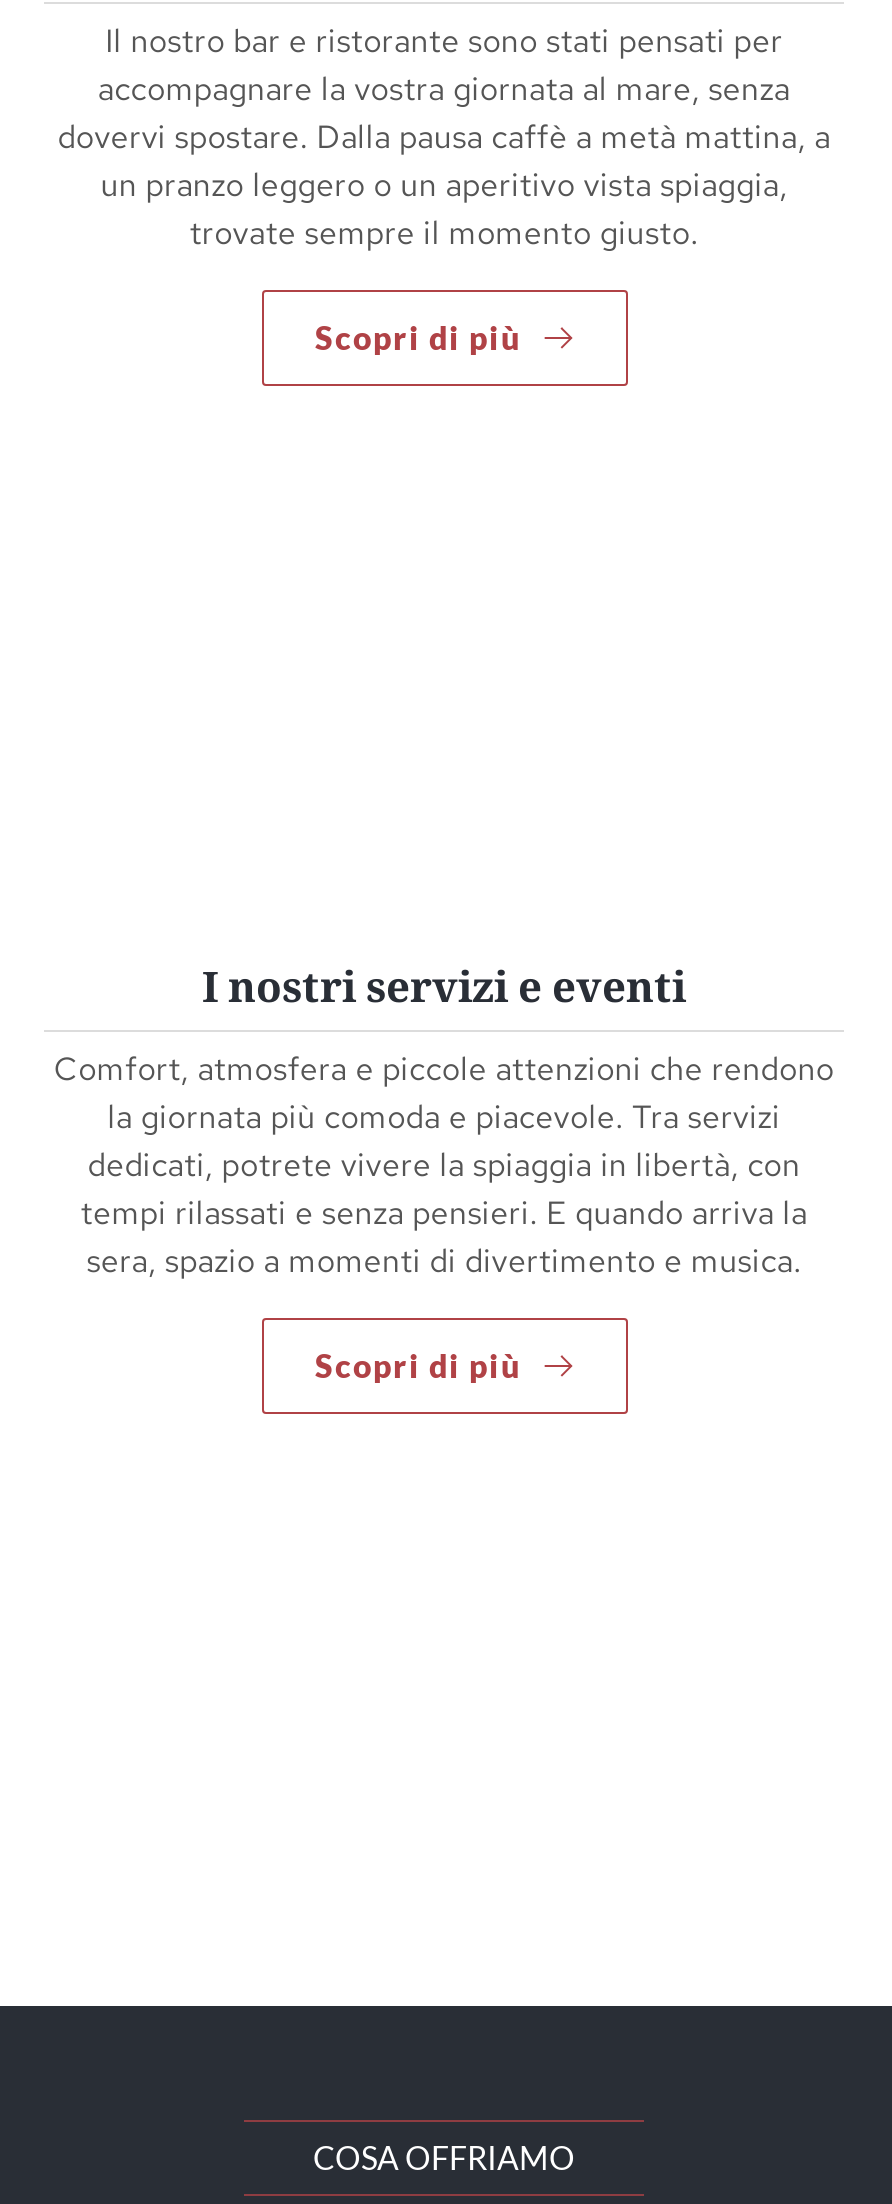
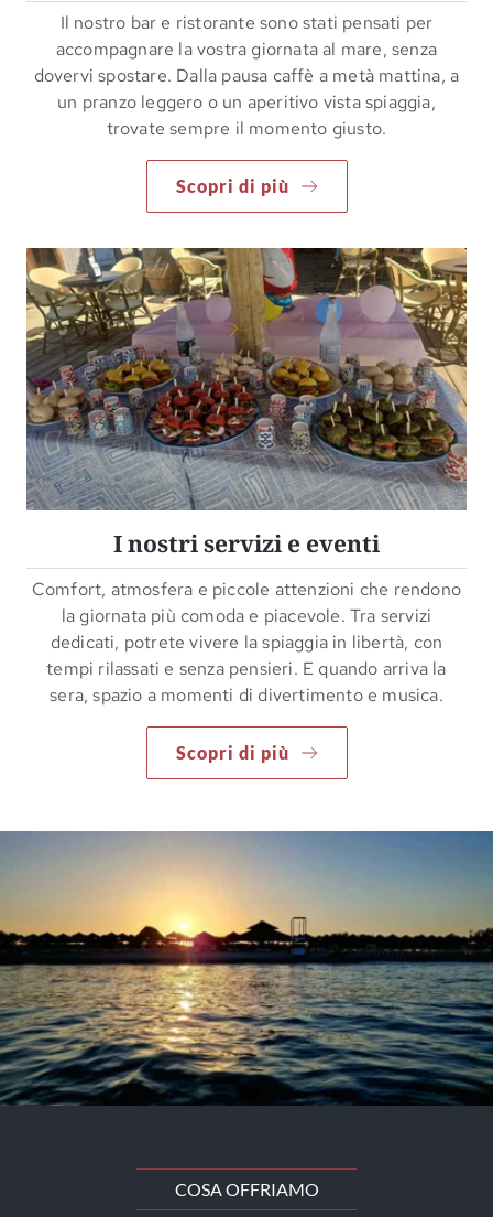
none -> [25,247,468,511] [image]
none -> [3,830,490,1106] [image]

